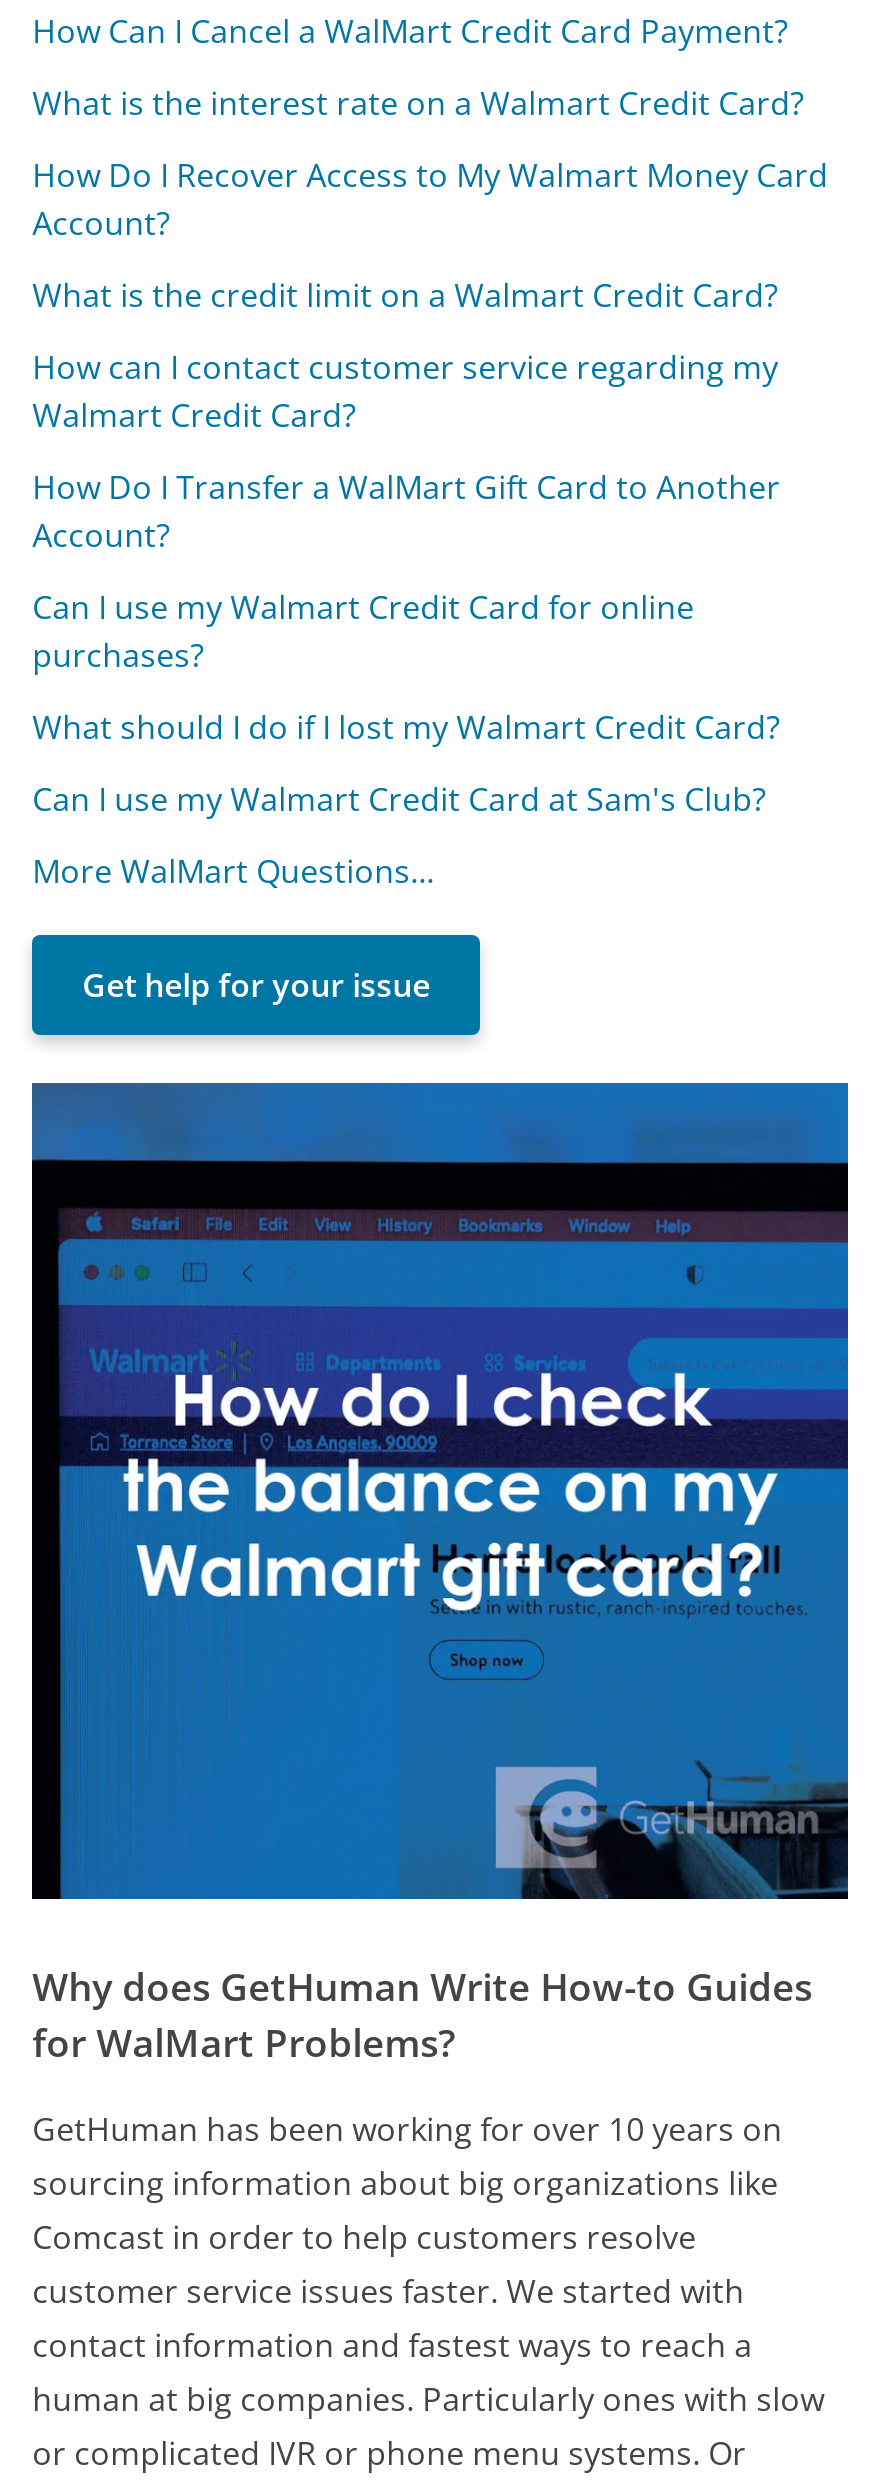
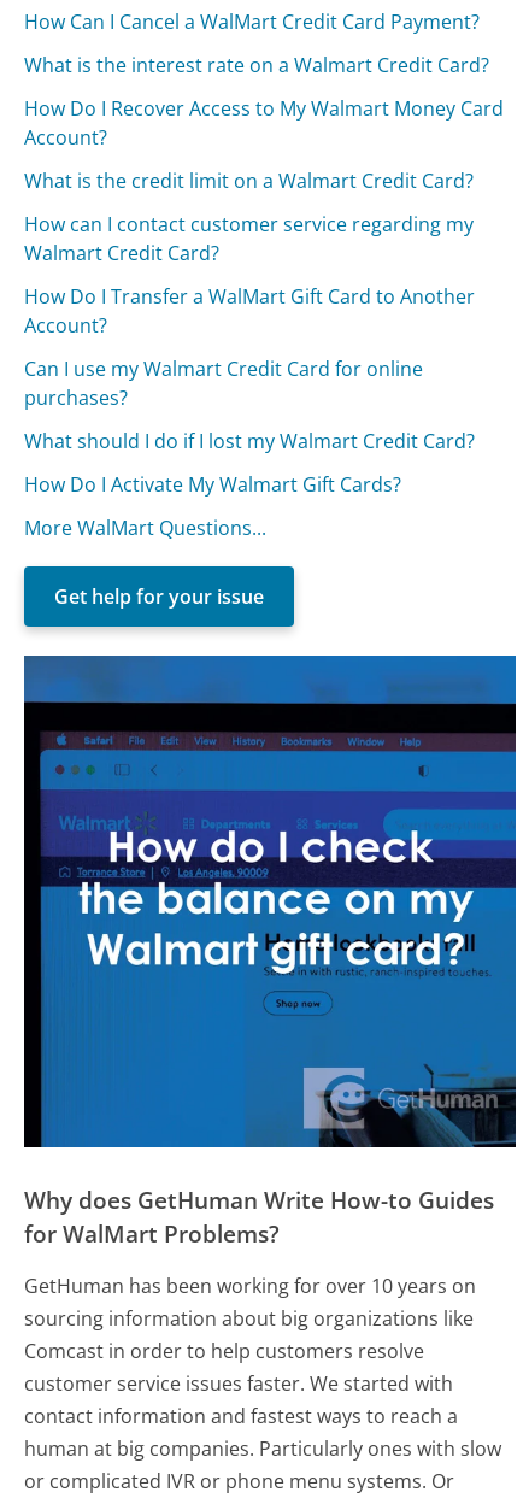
[32,778,766,822] Can I use my Walmart Credit Card at Sam's Club? -> [24,472,402,498] How Do I Activate My Walmart Gift Cards?

